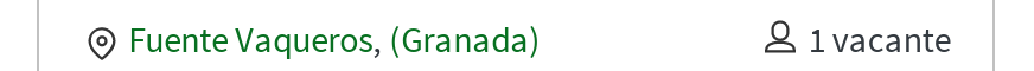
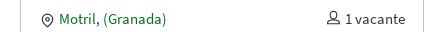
[128,16,541,61] Fuente Vaqueros, (Granada) -> [59,9,167,28] Motril, (Granada)

